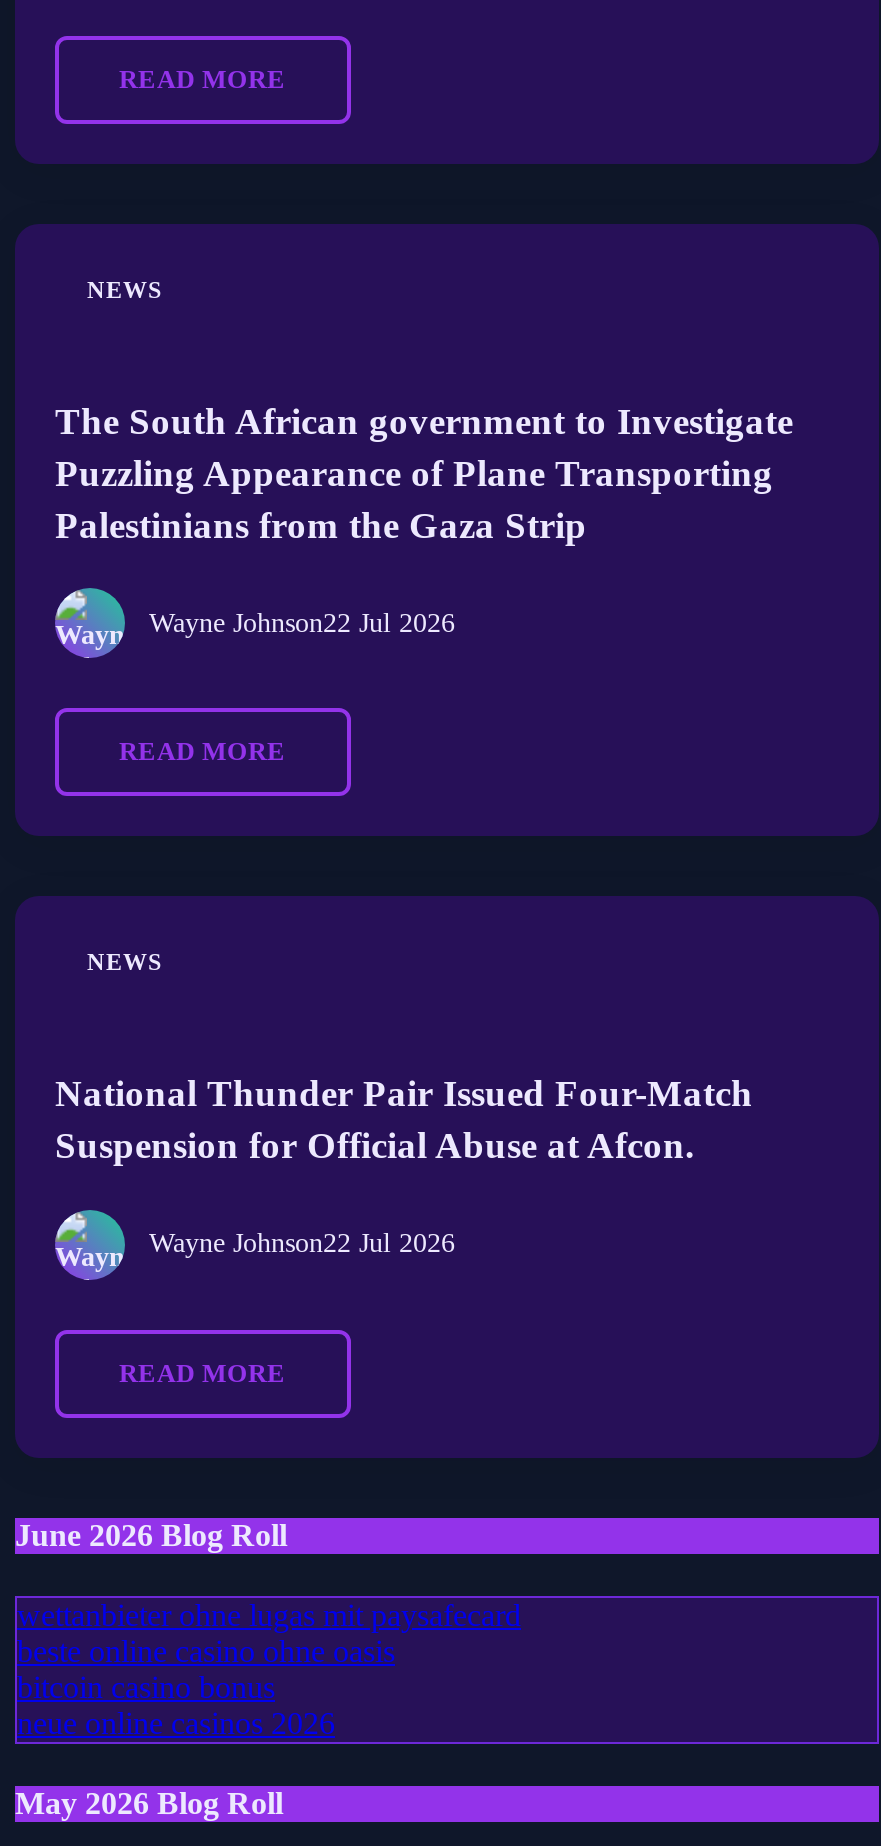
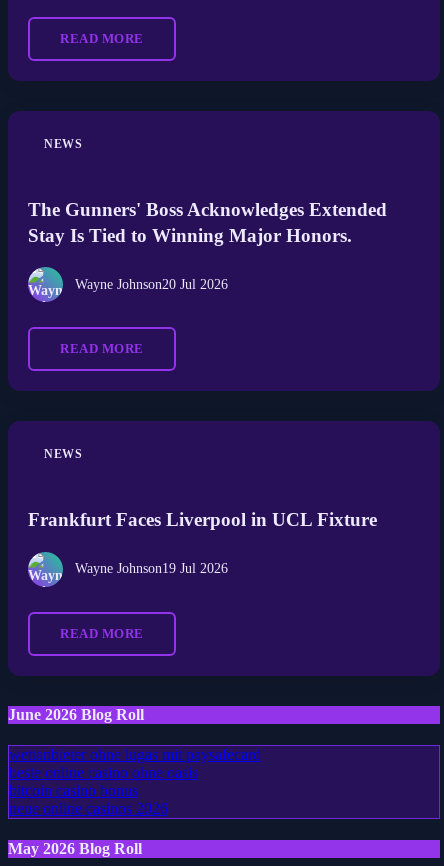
[55,399,793,545] The South African government to Investigate | Puzzling Appearance of Plane Transporting | Palestinians from the Gaza Strip -> [28,199,387,246] The Gunners' Boss Acknowledges Extended | Stay Is Tied to Winning Major Honors.
[149,608,455,638] Wayne Johnson22 Jul 2026 -> [75,277,228,292] Wayne Johnson20 Jul 2026
[55,1072,753,1166] National Thunder Pair Issued Four-Match | Suspension for Official Abuse at Afcon. -> [28,509,377,530] Frankfurt Faces Liverpool in UCL Fixture
[149,1229,455,1259] Wayne Johnson22 Jul 2026 -> [75,561,228,576] Wayne Johnson19 Jul 2026

